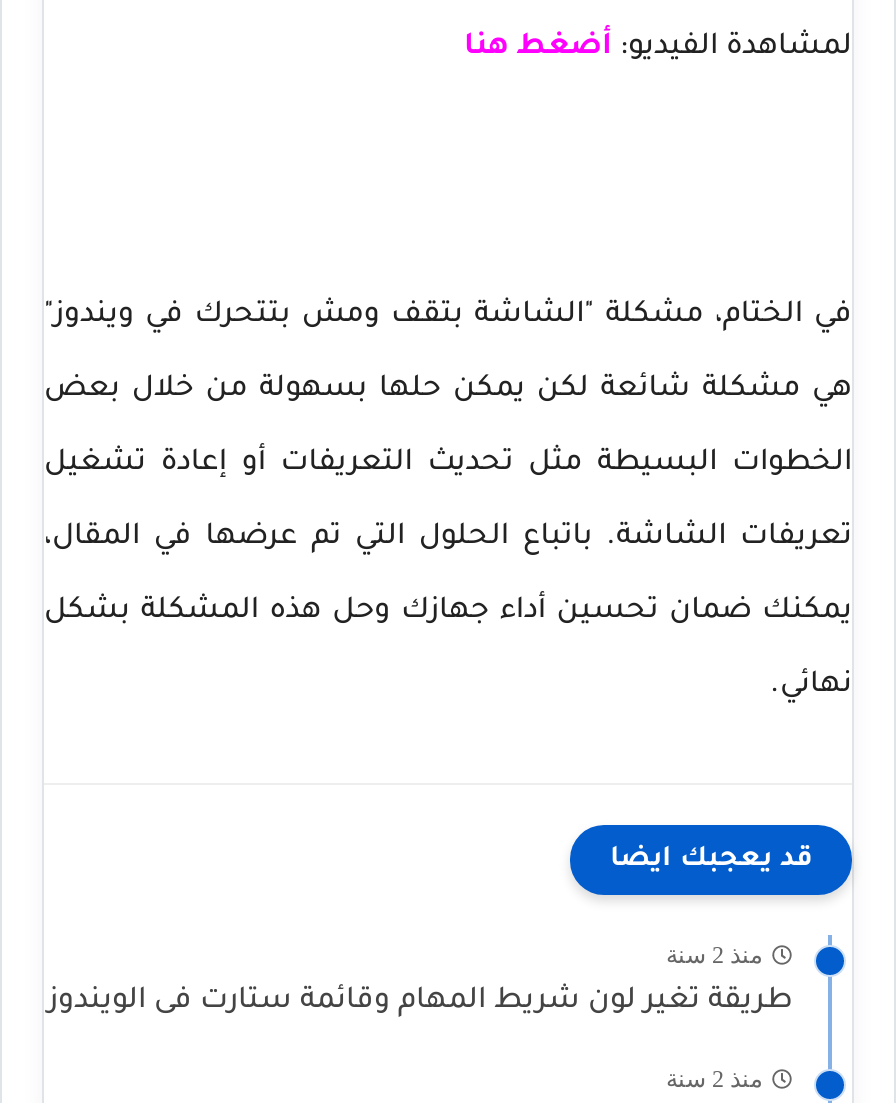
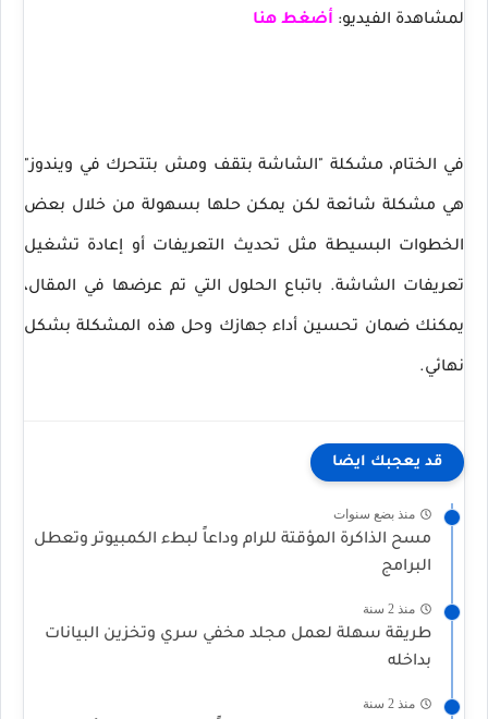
none -> [34,506,431,577] منذ بضع سنوات | مسح الذاكرة المؤقتة للرام وداعاً لبطء الكمبيوتر وتعطل | البرامج
[48,987,792,1019] طريقة تغير لون شريط المهام وقائمة ستارت فى الويندوز -> [45,627,431,671] طريقة سهلة لعمل مجلد مخفي سري وتخزين البيانات | بداخله

